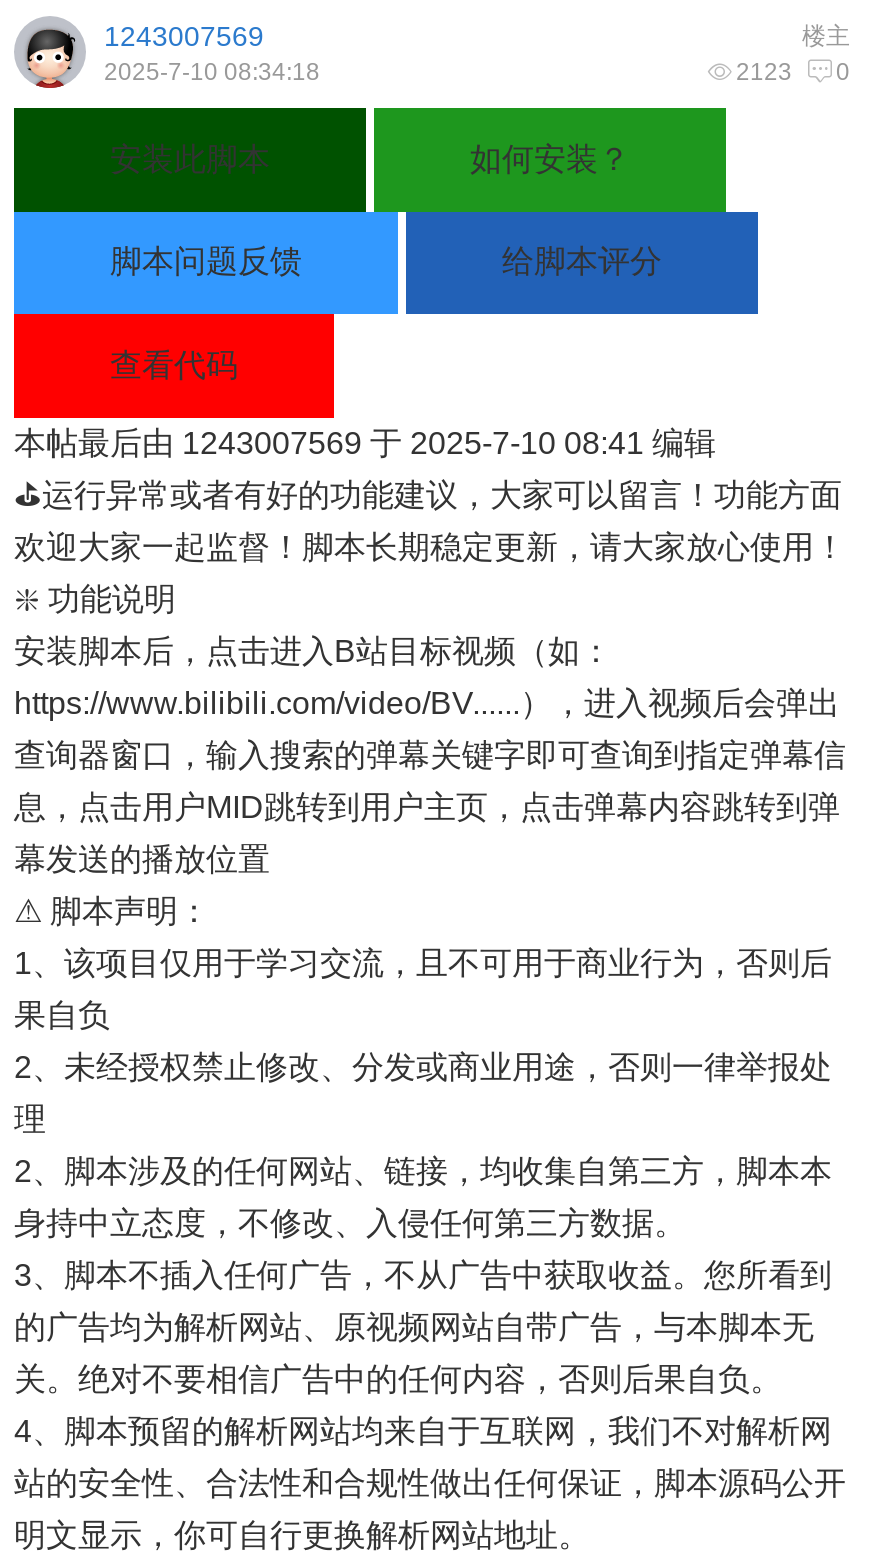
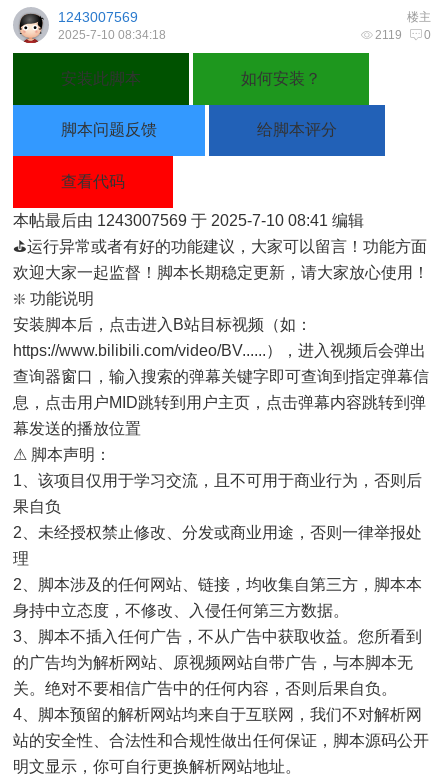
[736,58,850,86] 2123 0 -> [375,28,431,42] 2119 0

